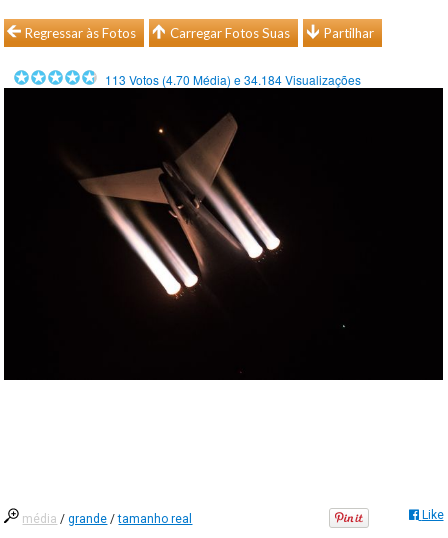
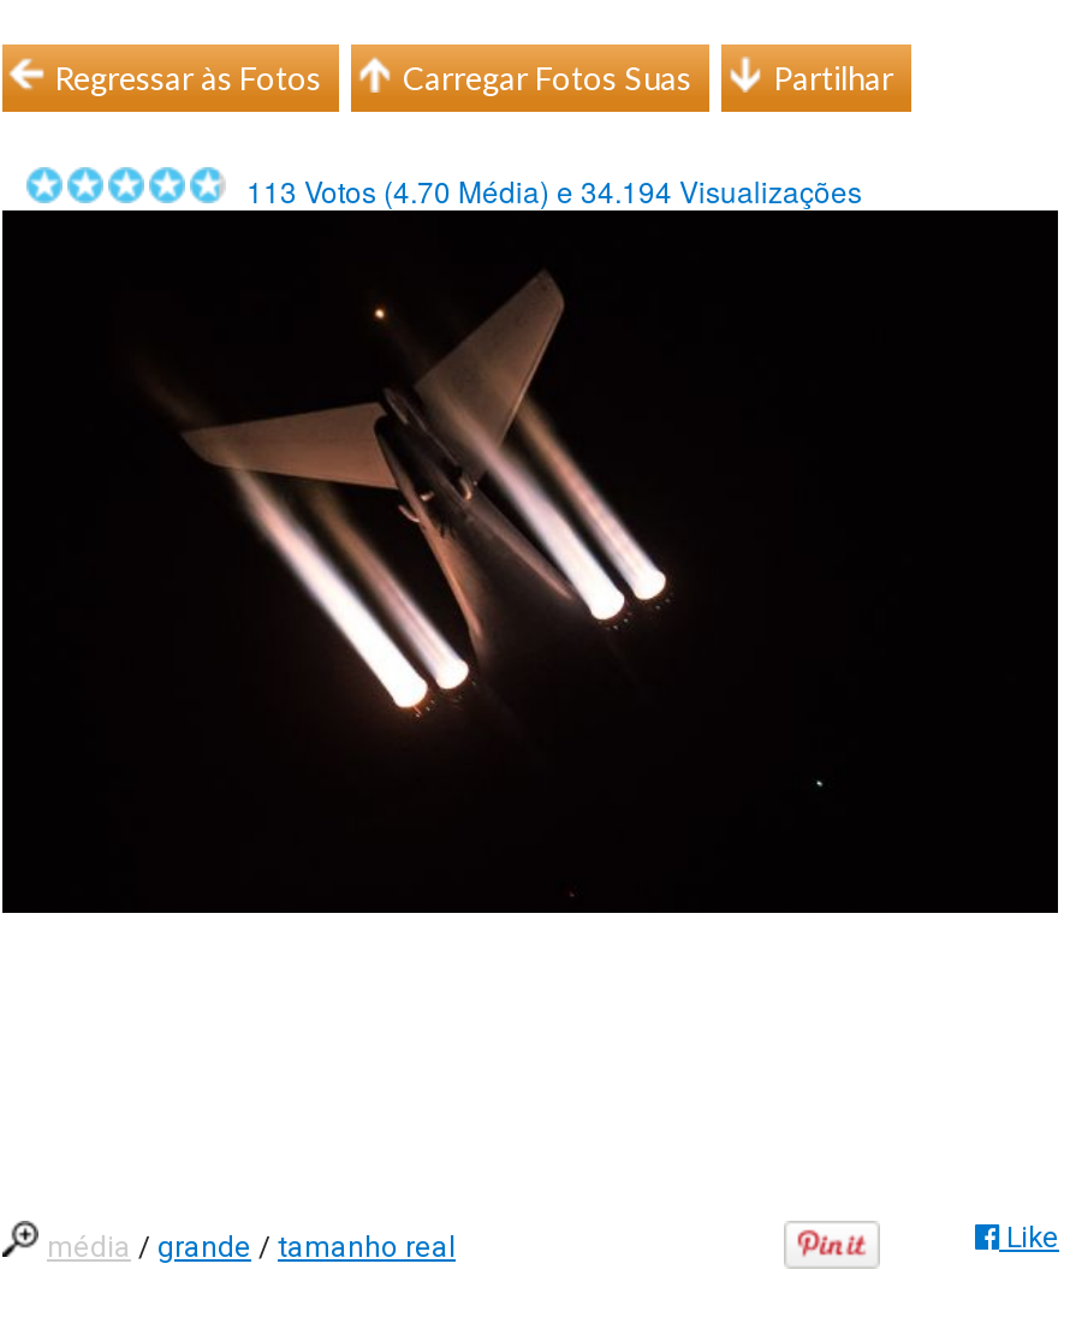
[105,71,367,88] 113 Votos (4.70 Média) e 34.184 Visualizações -> [246,169,876,210] 113 Votos (4.70 Média) e 34.194 Visualizações

